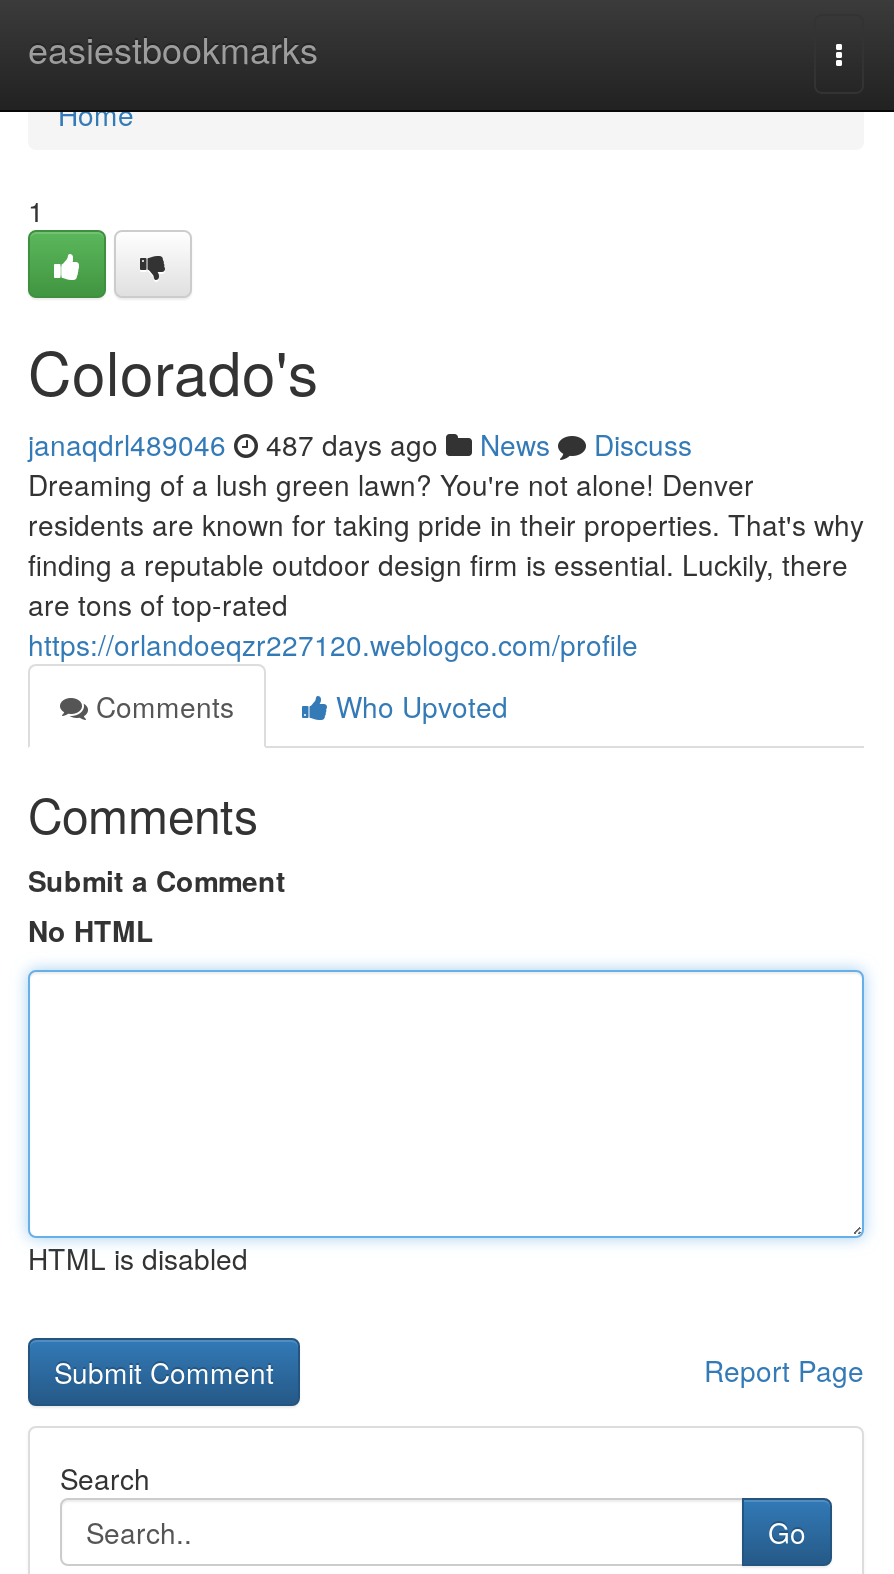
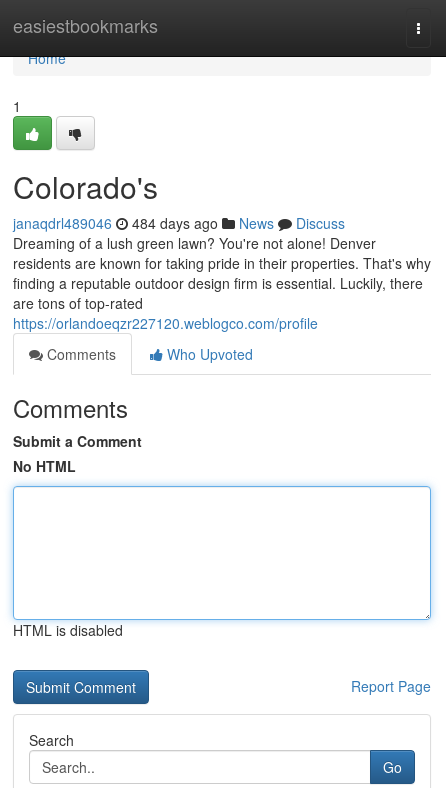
[28,424,692,464] janaqdrl489046 487 days ago News Discuss -> [13,213,345,233] janaqdrl489046 484 days ago News Discuss

